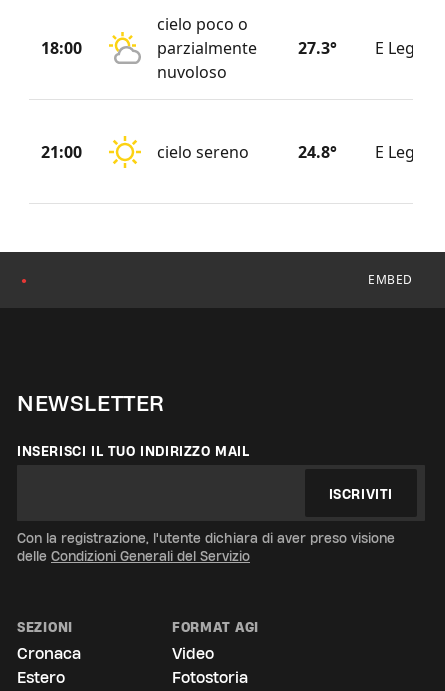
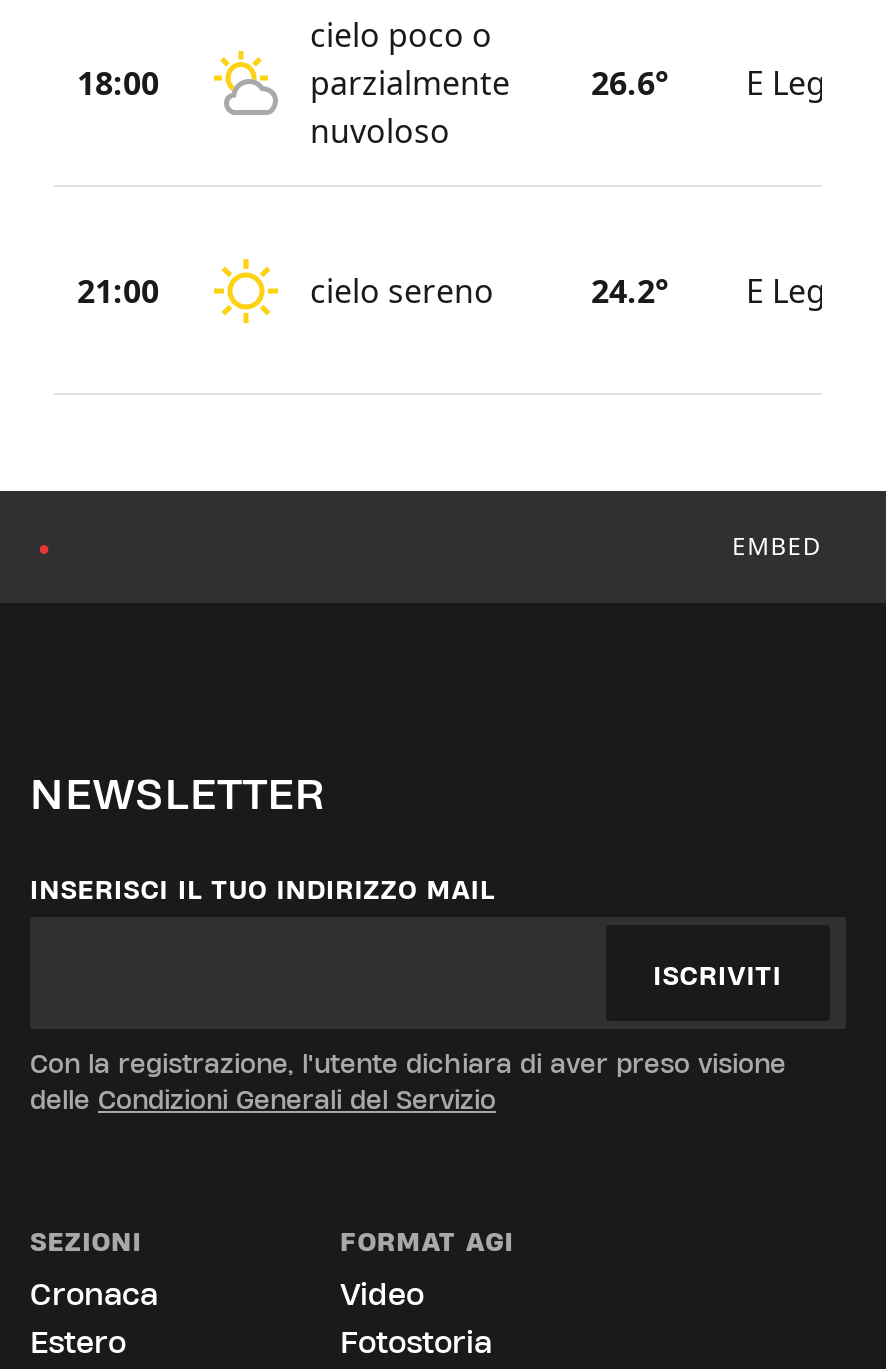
[297,37,336,59] 27.3° -> [591,61,669,105] 26.6°
[297,141,336,163] 24.8° -> [591,269,669,313] 24.2°

